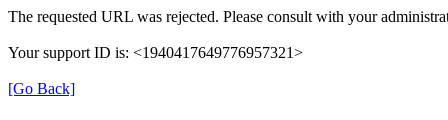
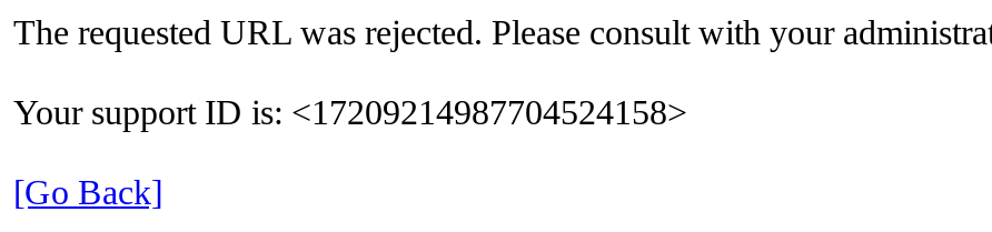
[8,44,303,61] Your support ID is: <1940417649776957321> -> [13,93,687,131] Your support ID is: <17209214987704524158>

